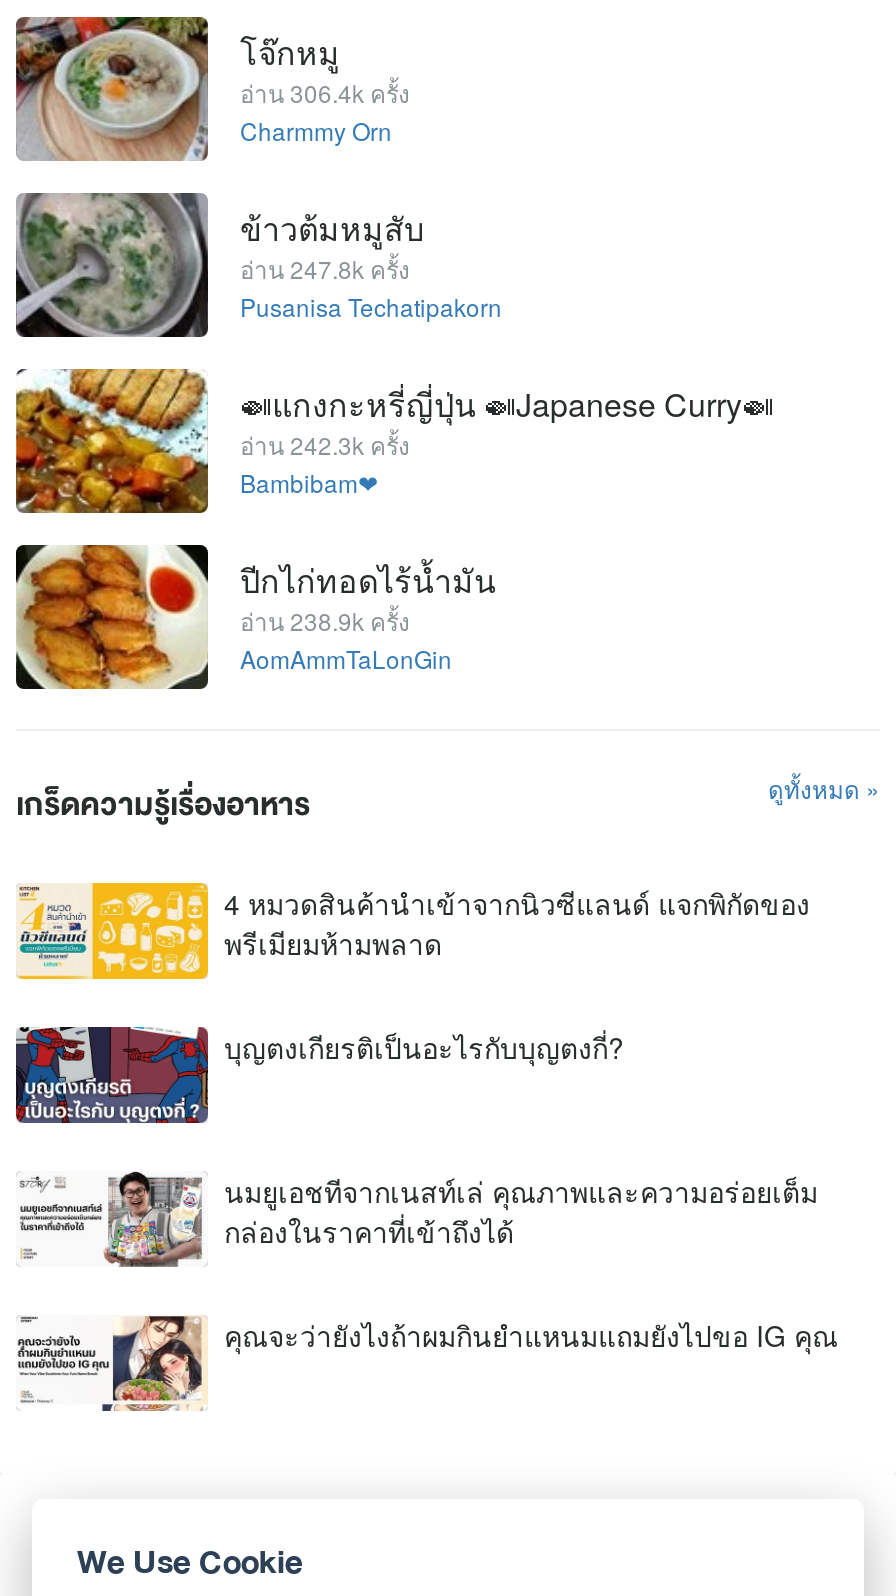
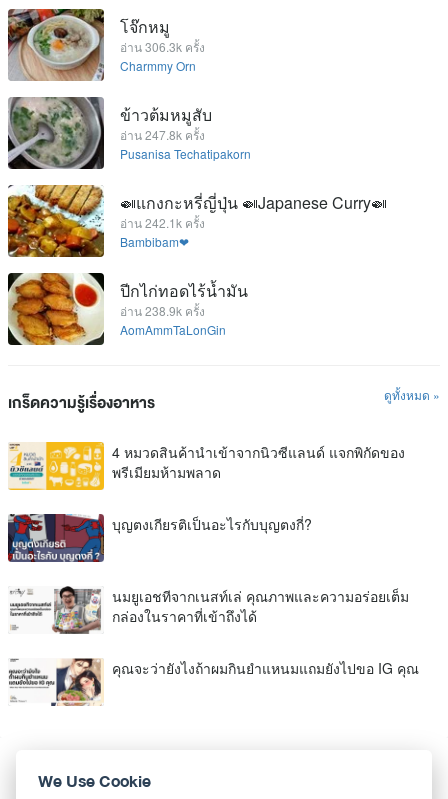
[240,74,410,108] อ่าน 306.4k ครั้ง -> [120,38,205,55] อ่าน 306.3k ครั้ง
[240,426,410,460] อ่าน 242.3k ครั้ง -> [120,214,205,231] อ่าน 242.1k ครั้ง

